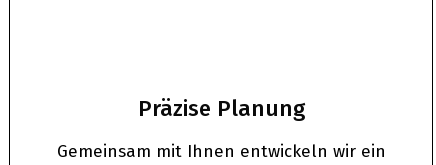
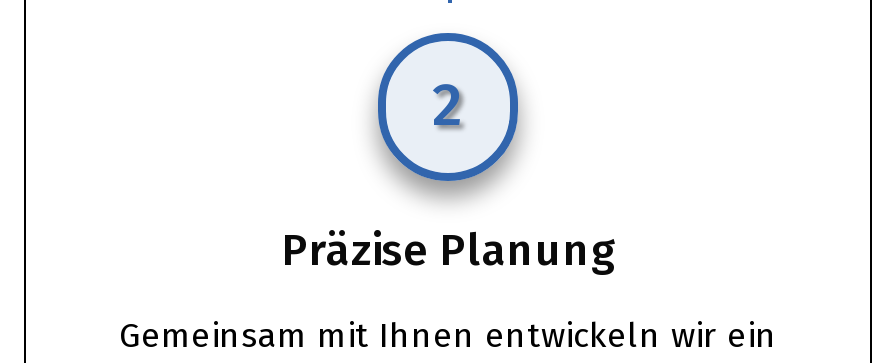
none -> [370,31,526,203] [image]

